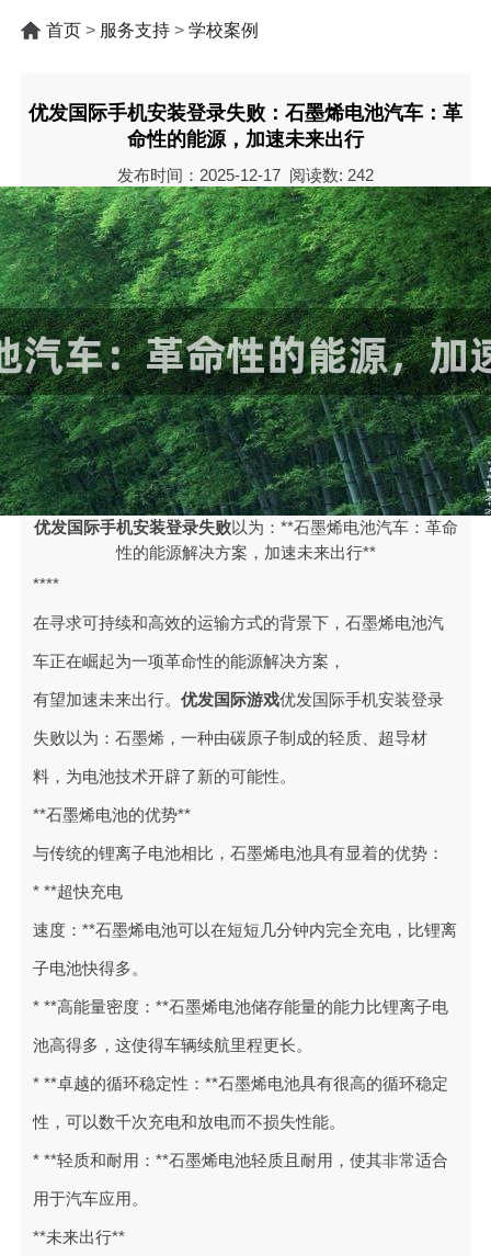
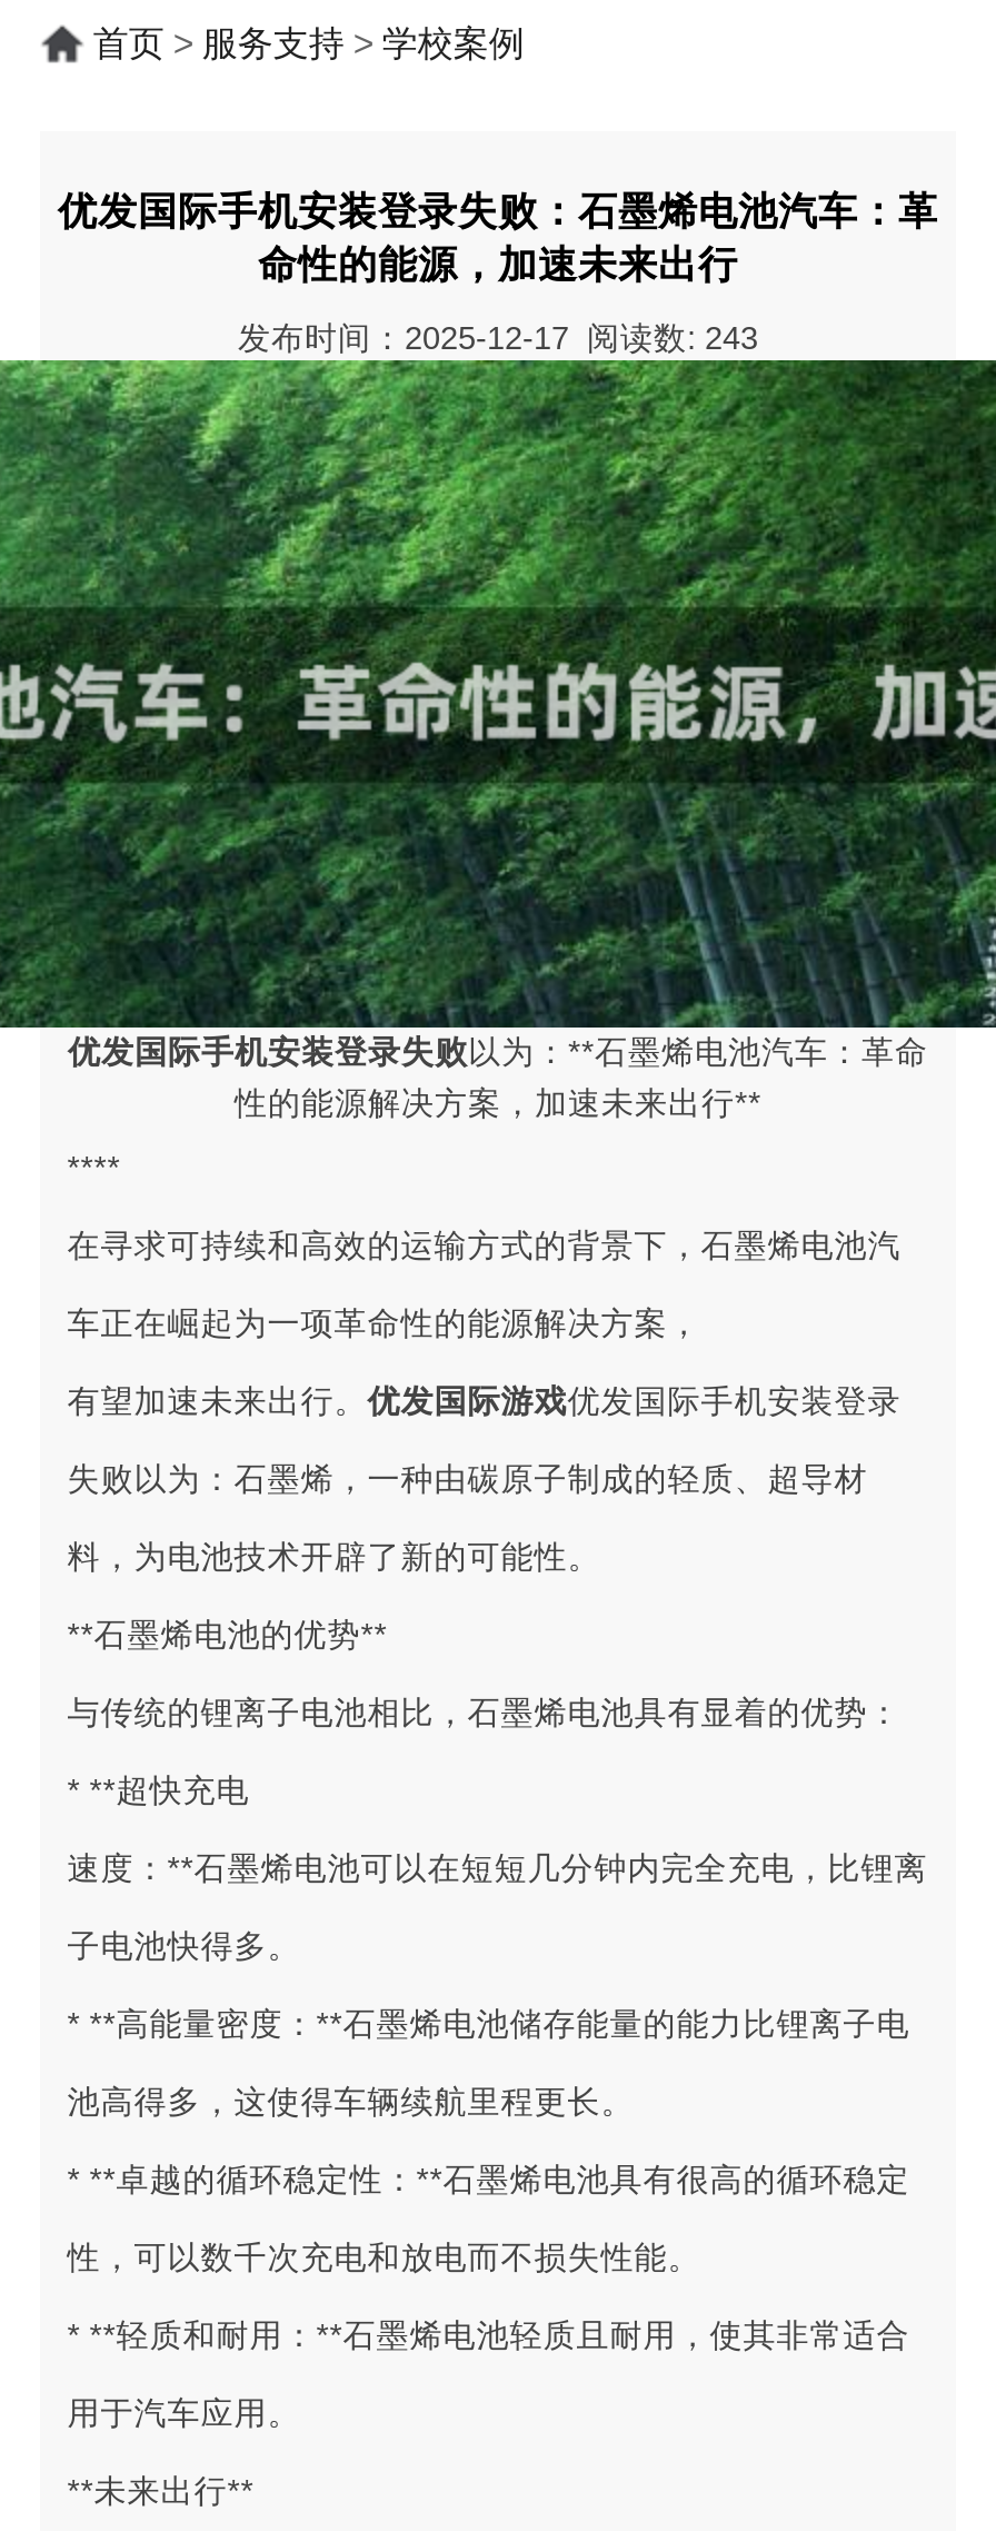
[117,167,374,184] 发布时间：2025-12-17 阅读数: 242 -> [238,320,758,356] 发布时间：2025-12-17 阅读数: 243

